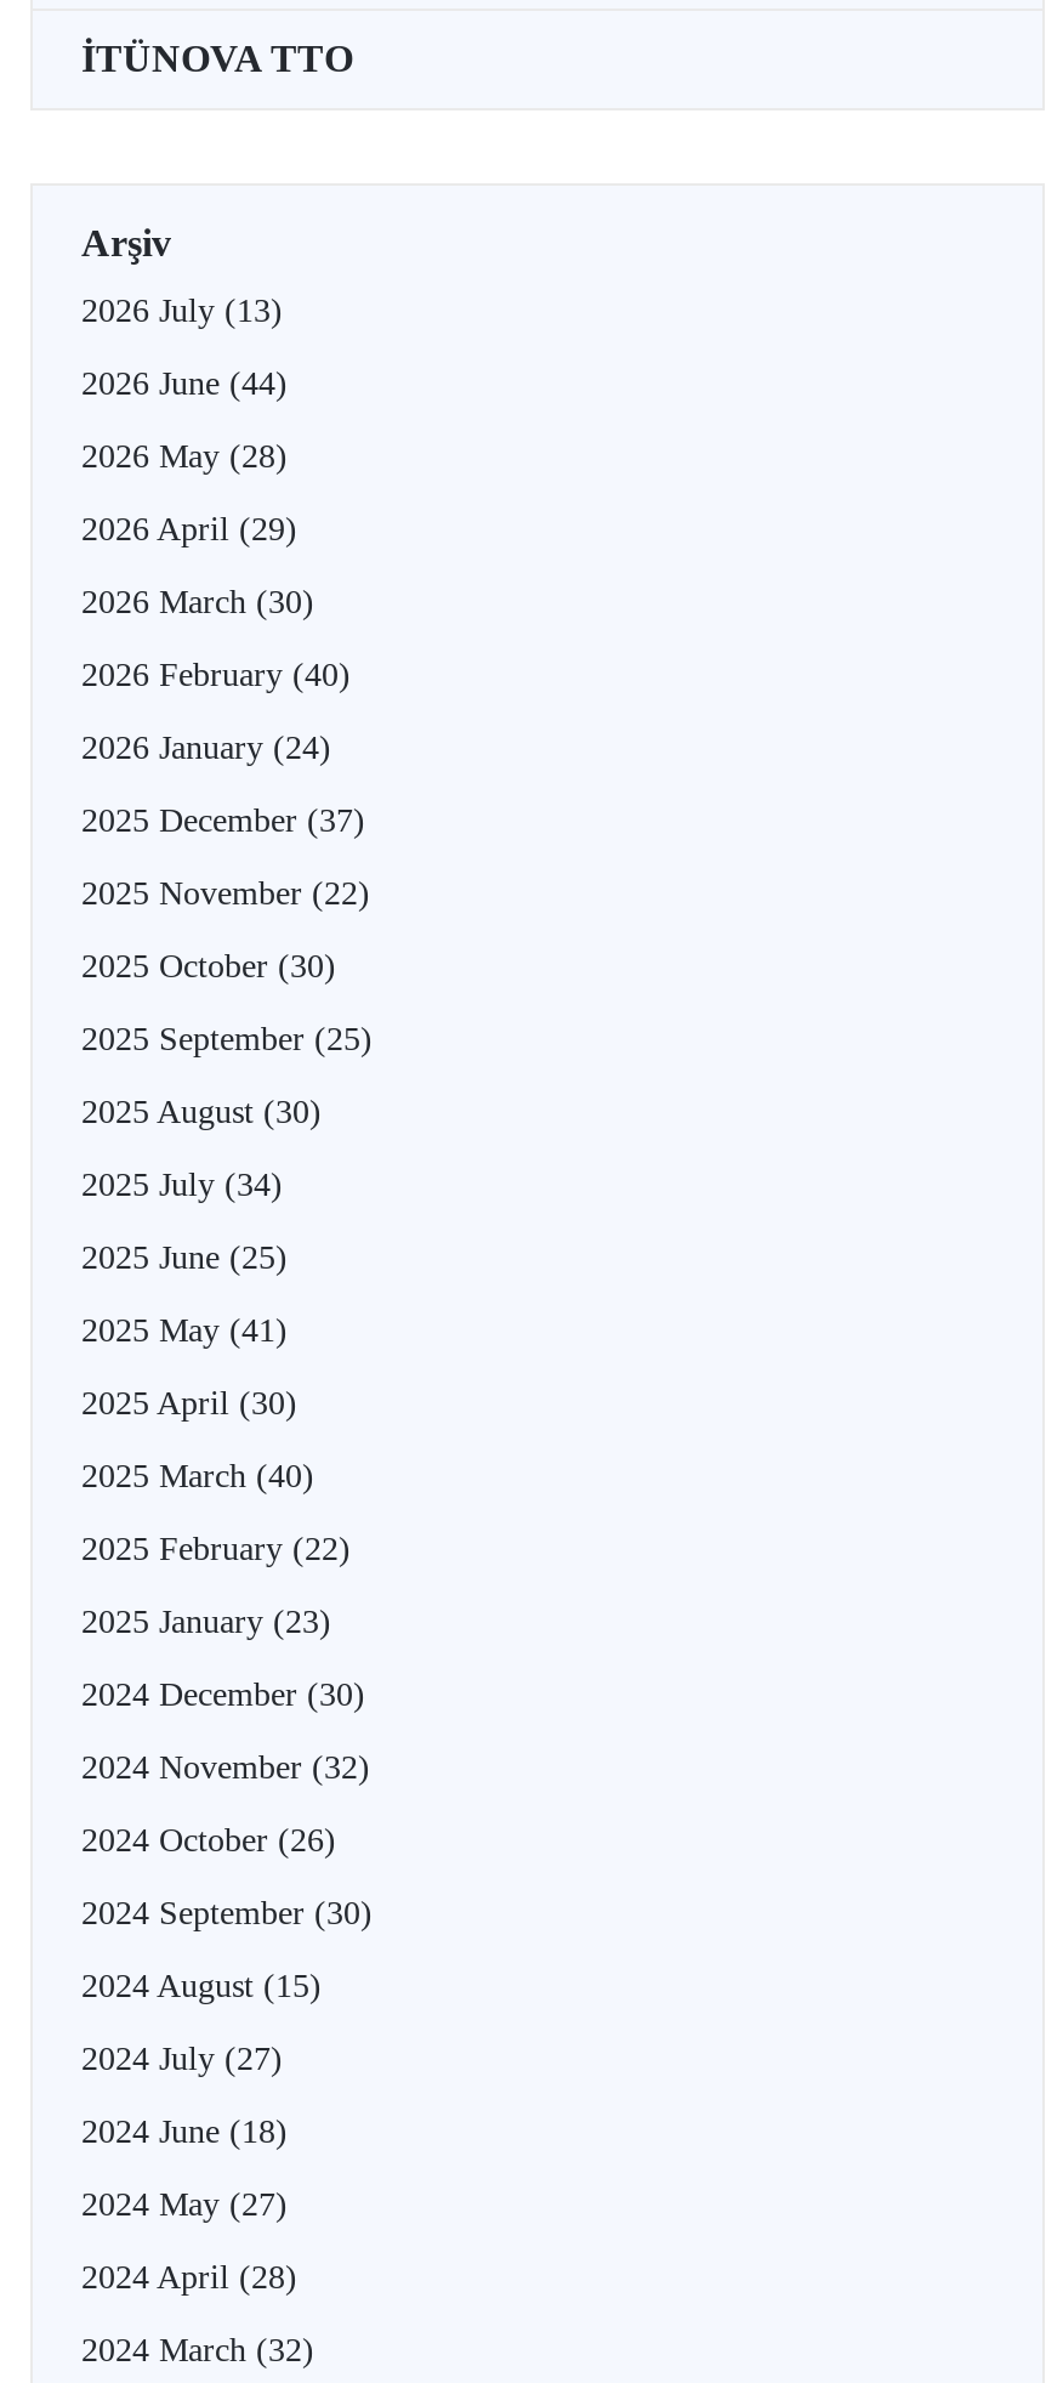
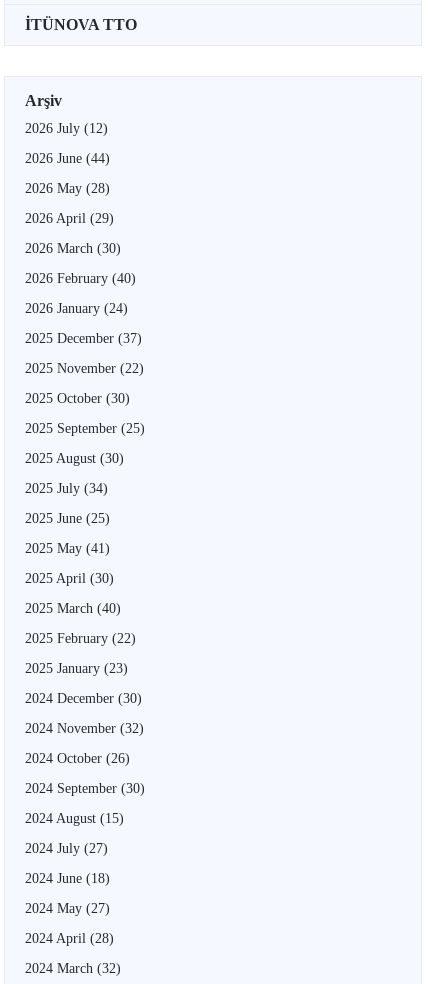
[81,292,283,328] 2026 July (13) -> [25,121,108,136] 2026 July (12)

